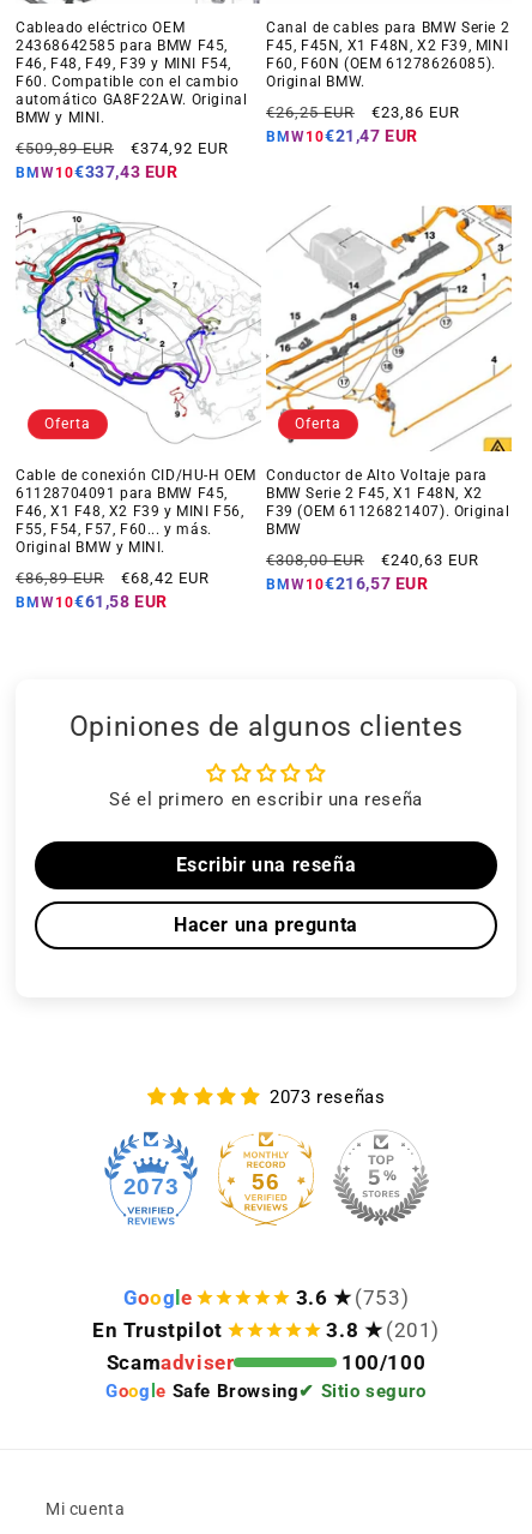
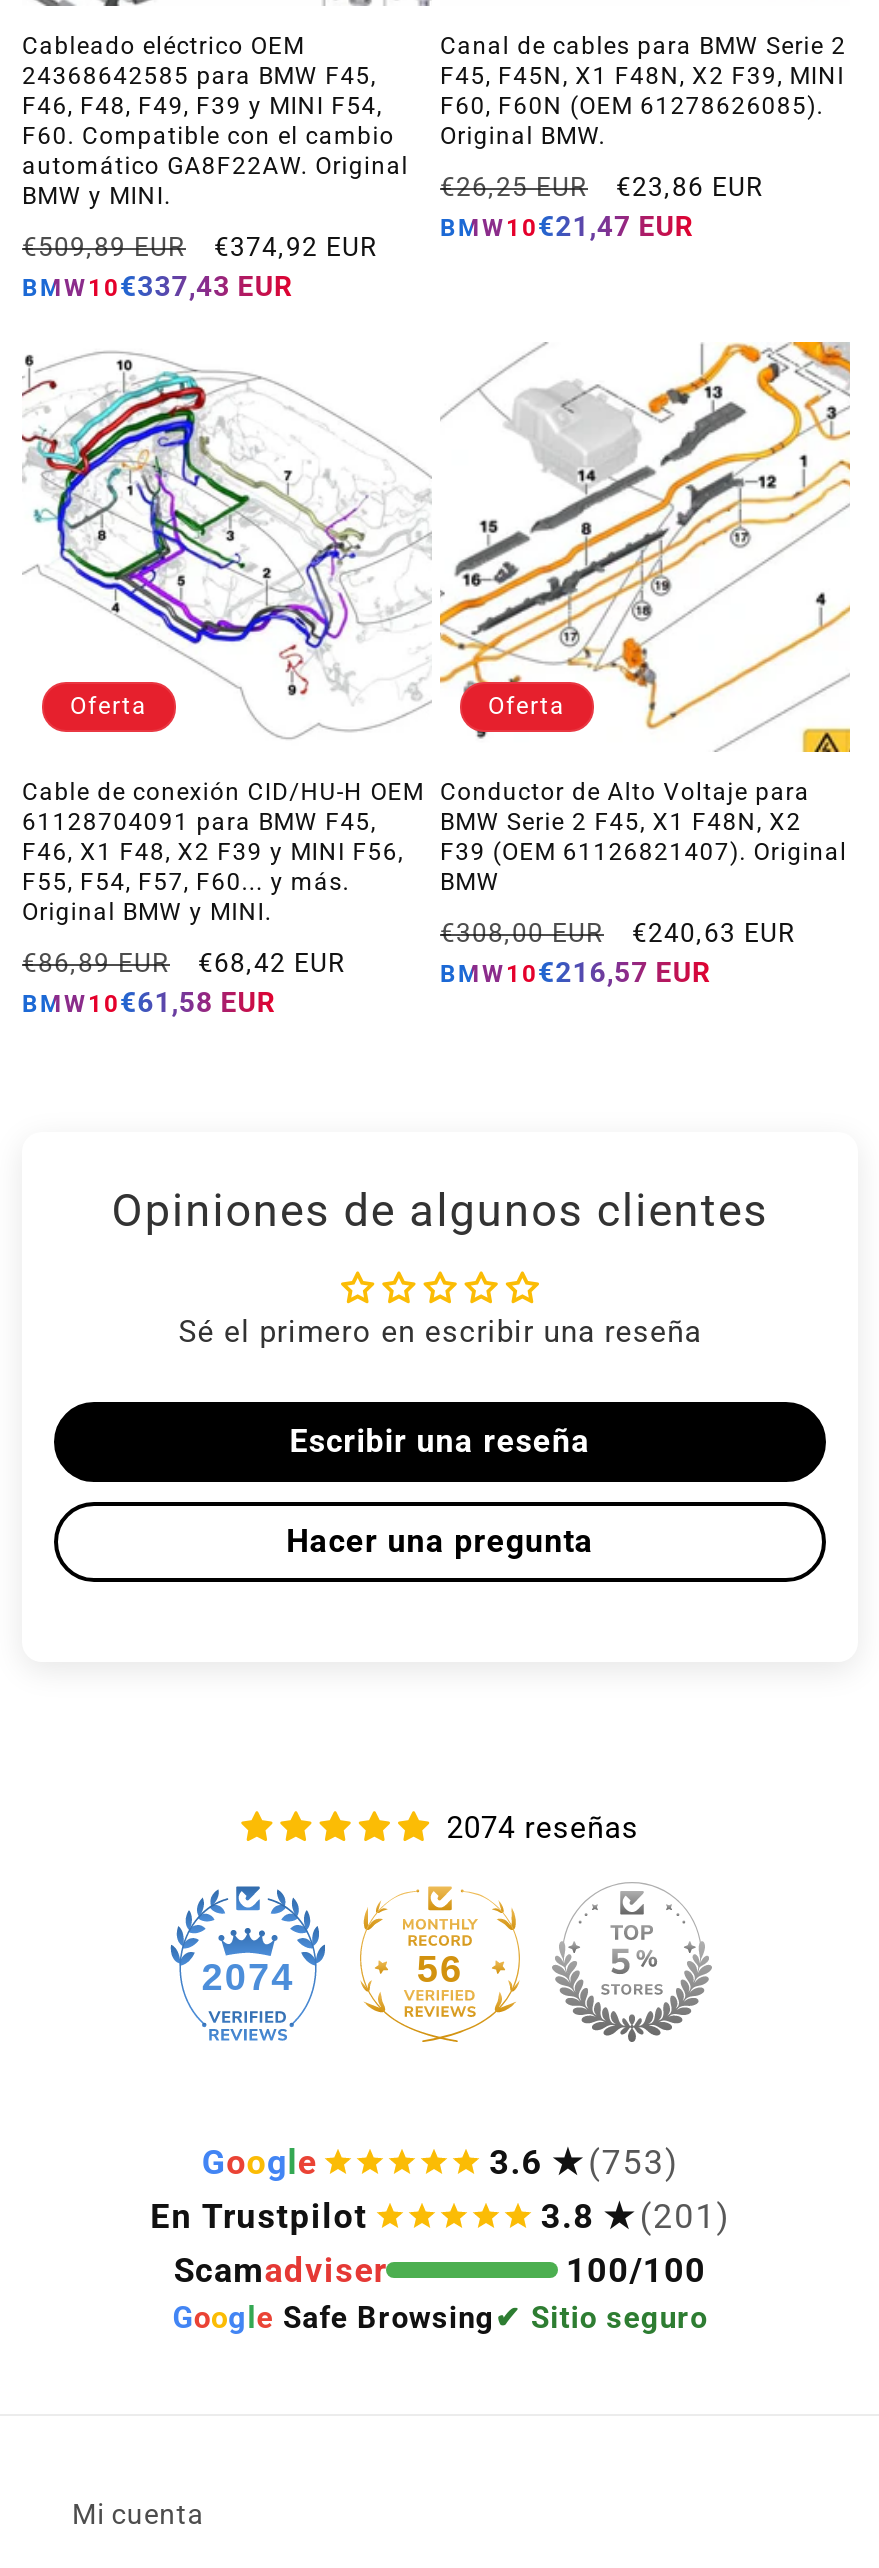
[270,1087,385,1108] 2073 reseñas -> [446,1810,639,1846] 2074 reseñas
[123,1174,179,1199] 2073 -> [202,1956,294,1998] 2074

